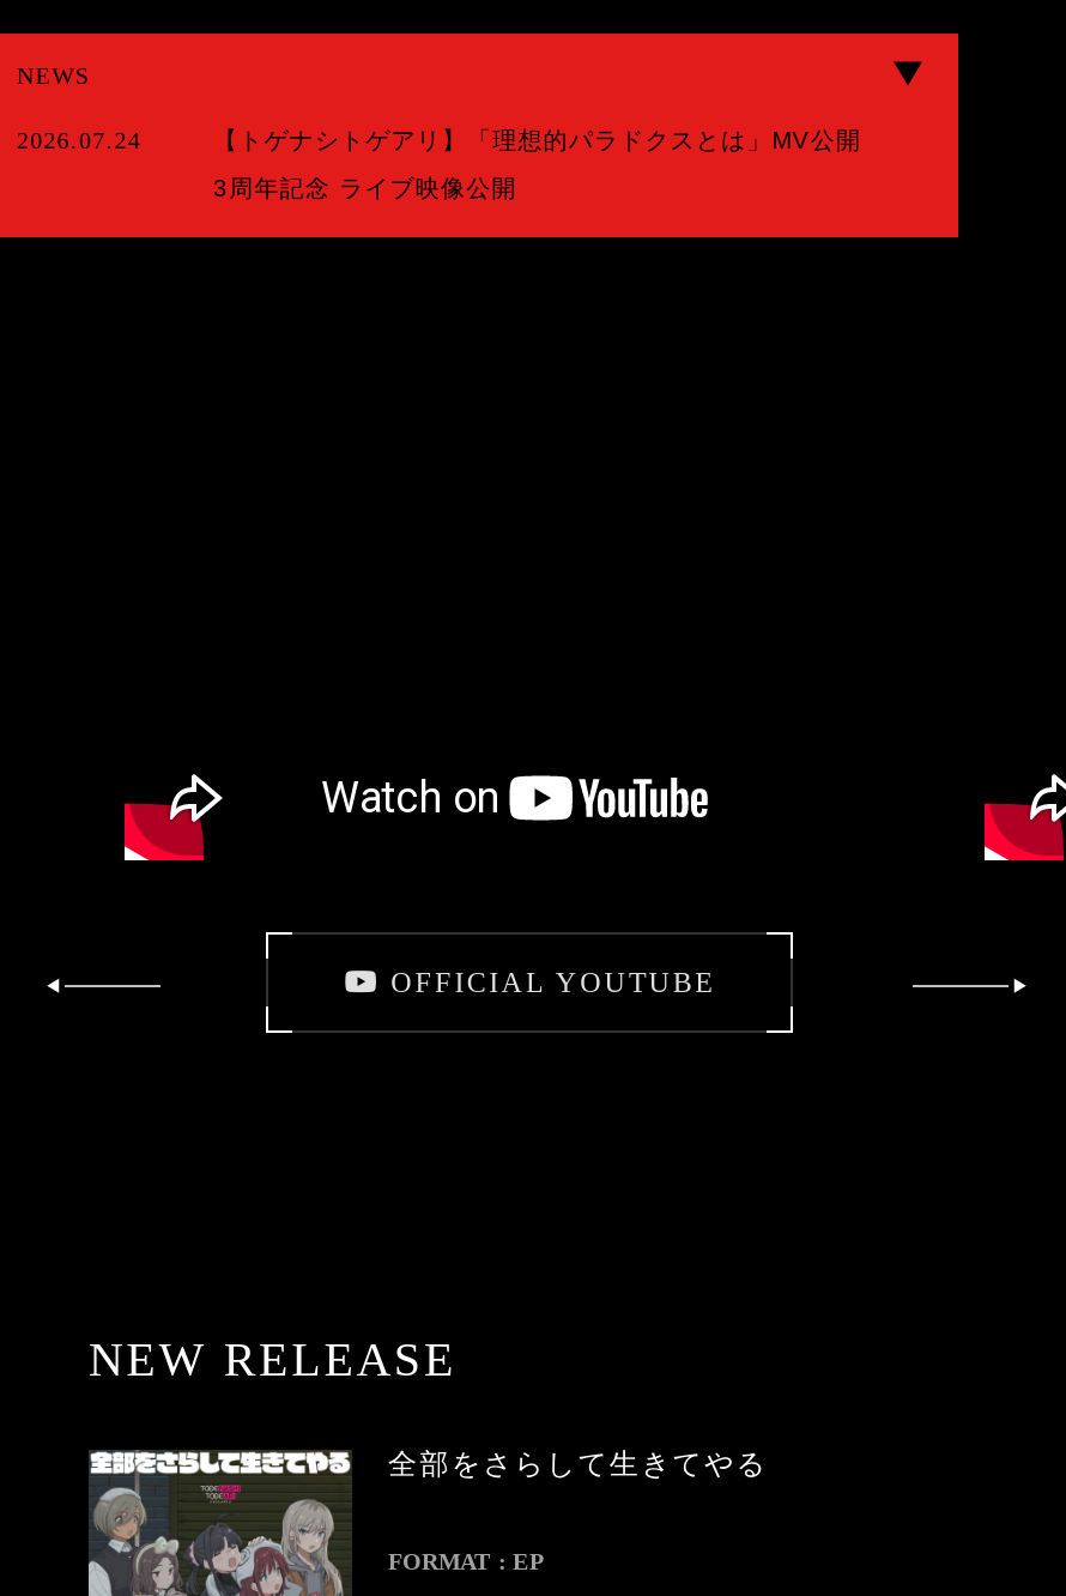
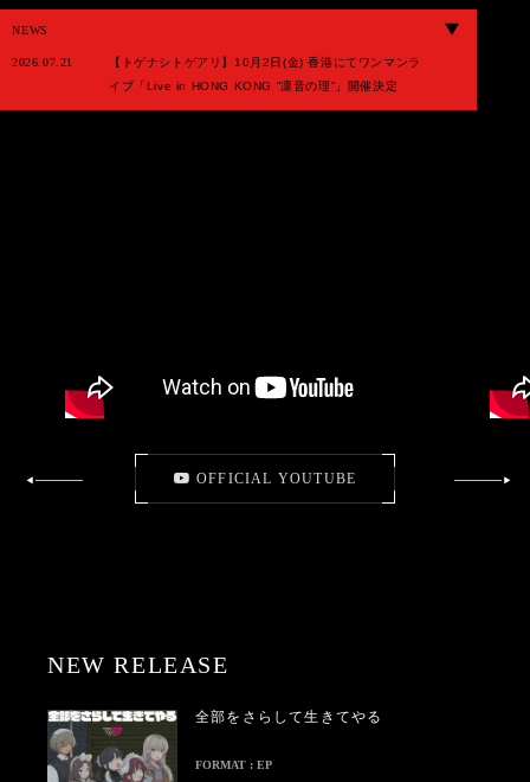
[17,126,861,153] 2026.07.24 | 【トゲナシトゲアリ】「理想的パラドクスとは」MV公開 -> [12,55,421,68] 2026.07.21 | 【トゲナシトゲアリ】10月2日(金) 香港にてワンマンラ
[213,174,517,201] 3周年記念 ライブ映像公開 -> [109,79,398,92] イブ「Live in HONG KONG “凛音の理”」開催決定

